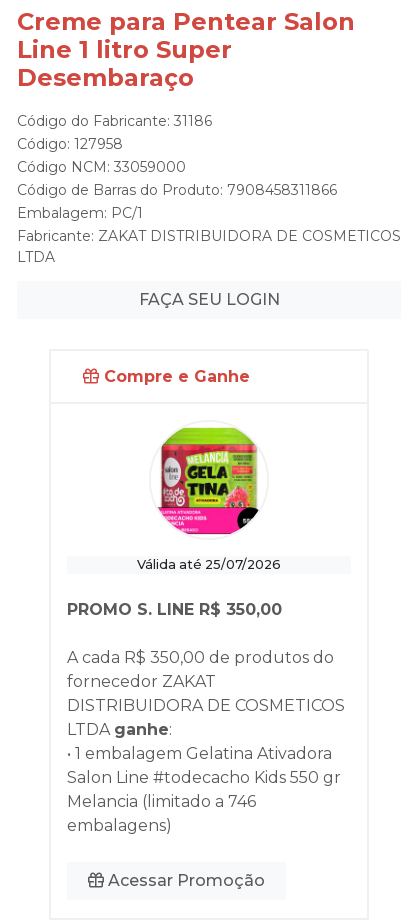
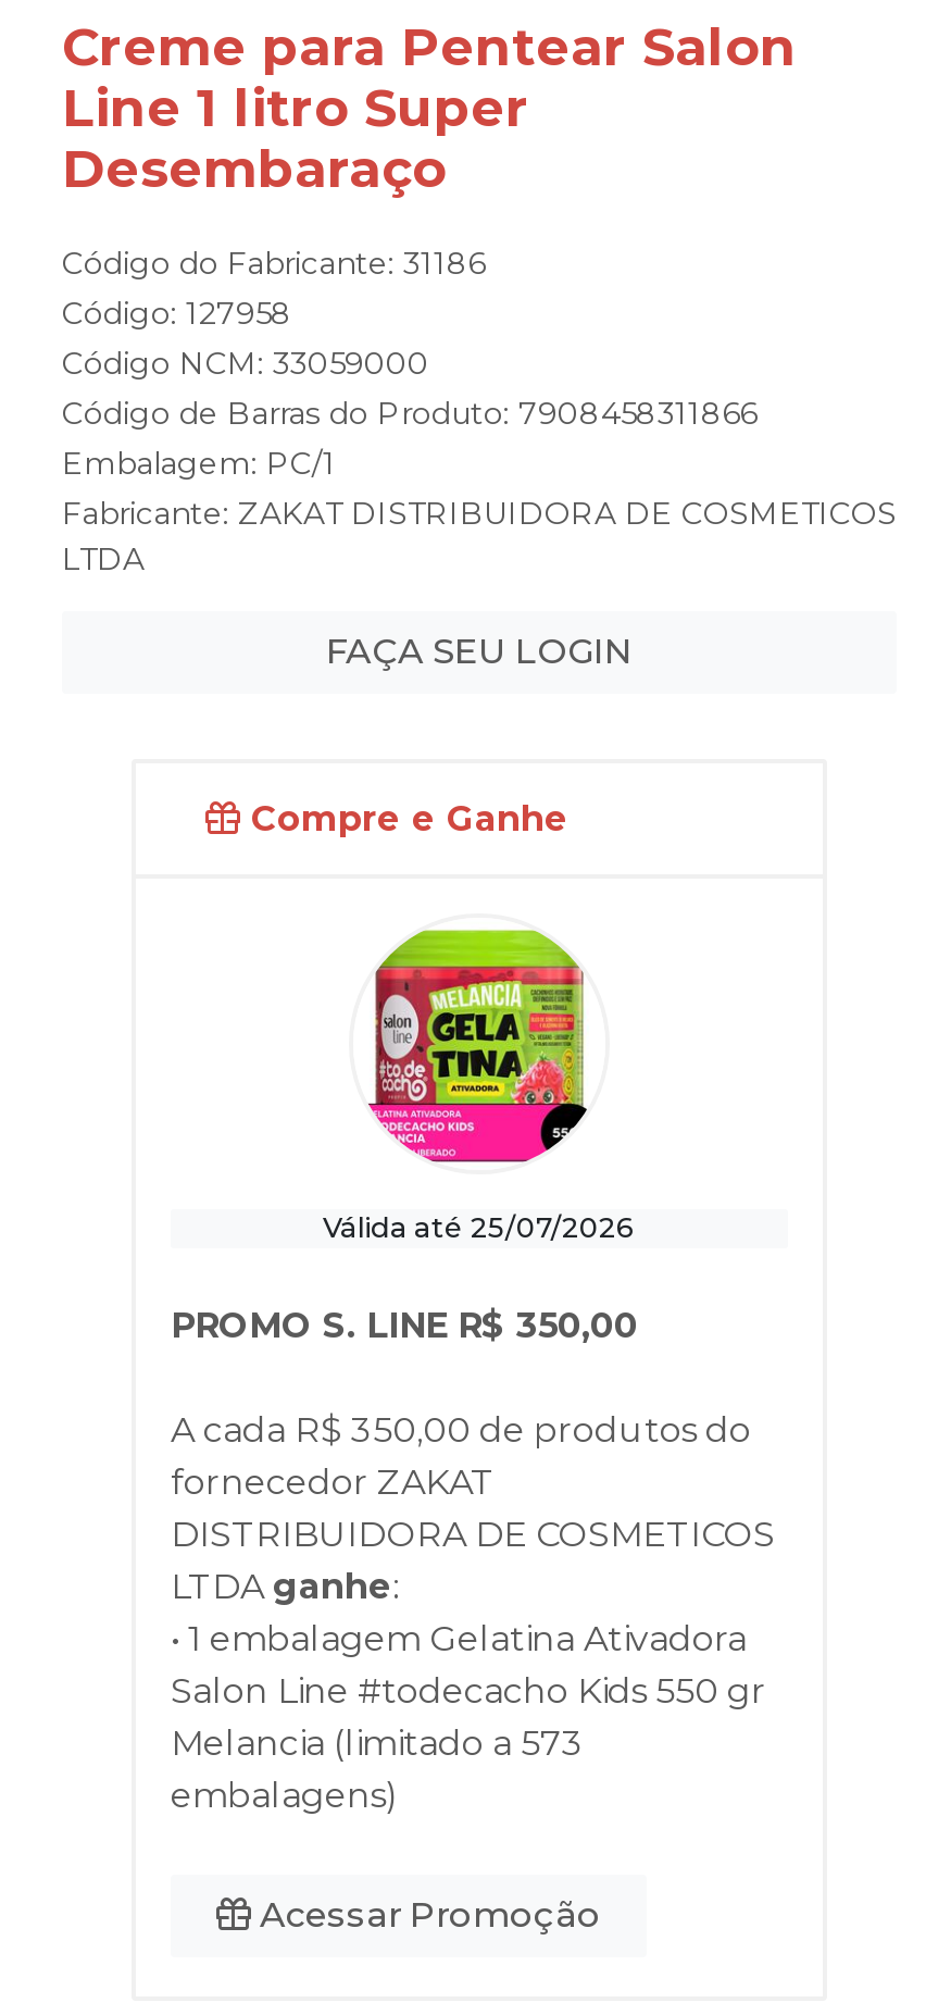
[67,792,256,811] Melancia (limitado a 746 -> [171,1723,584,1765] Melancia (limitado a 573

